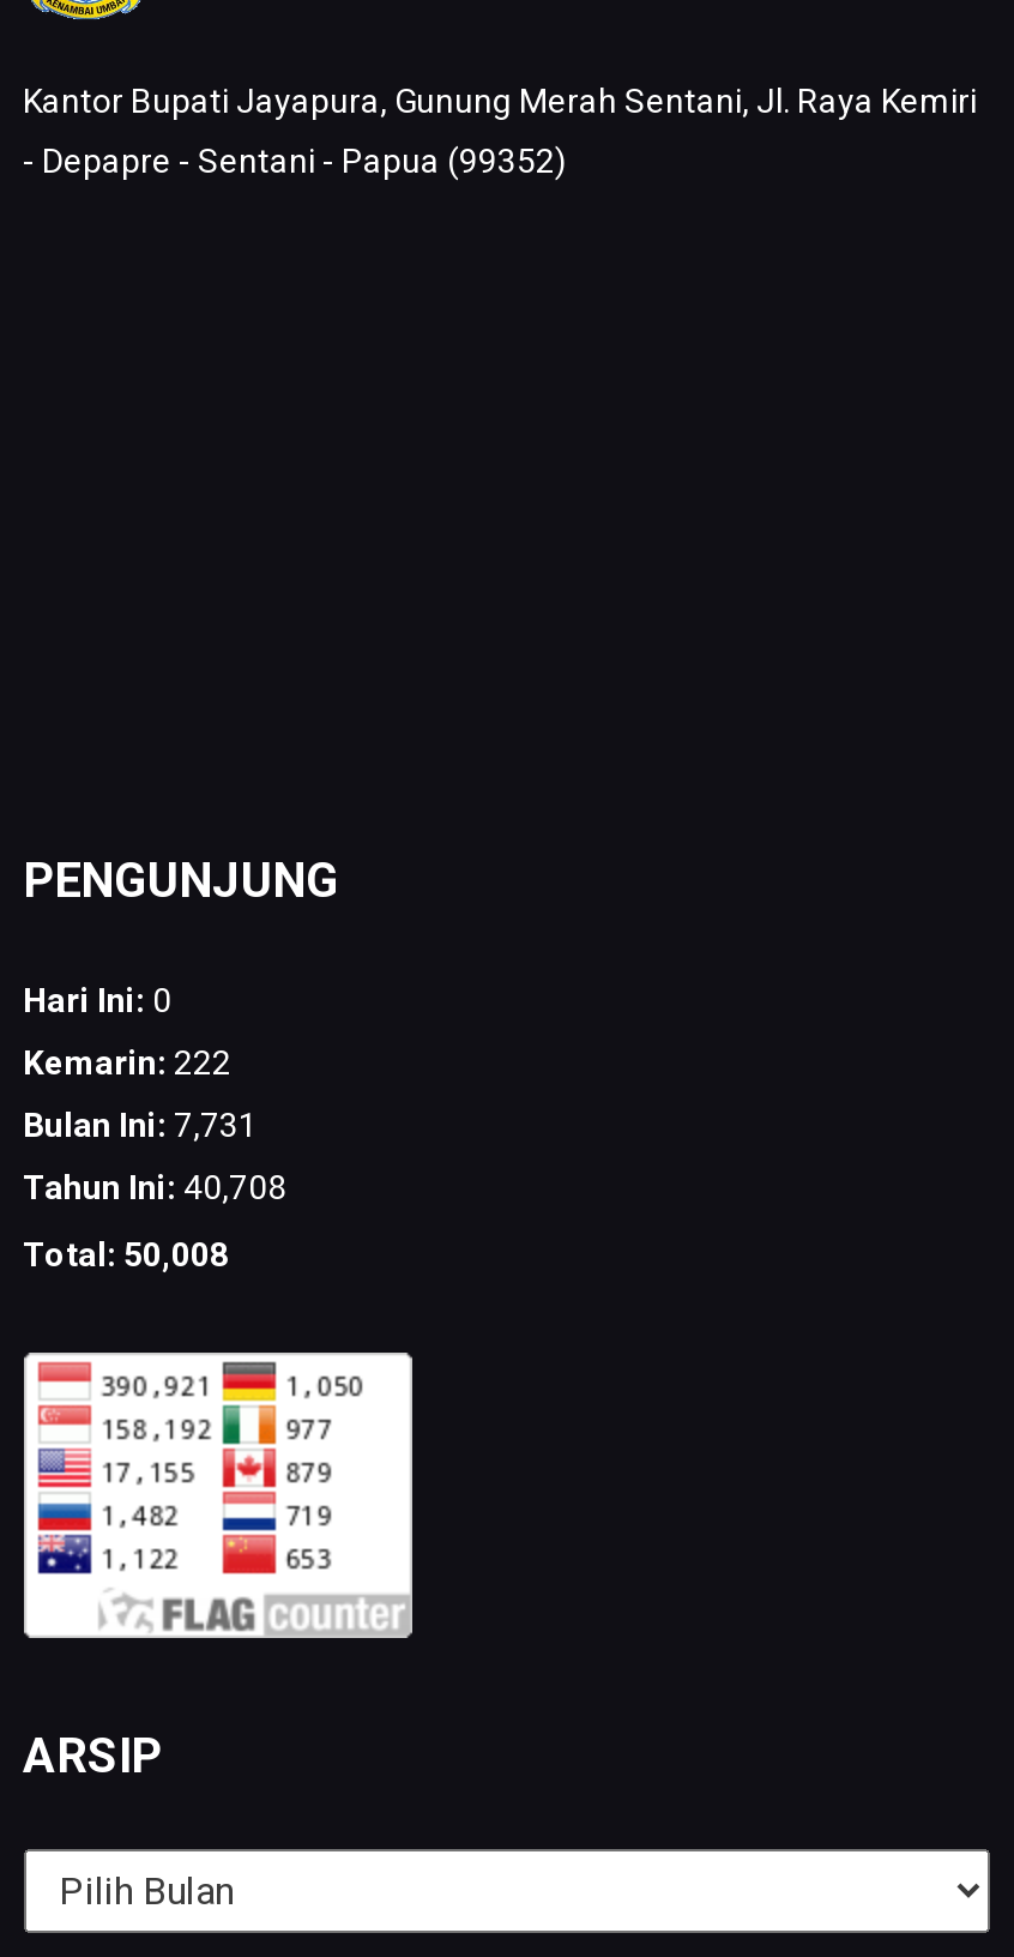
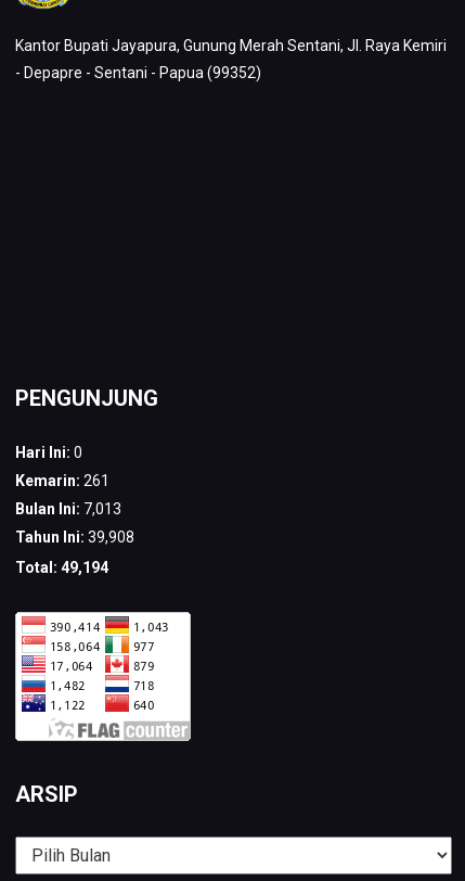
[23,1043,231,1082] Kemarin: 222 -> [15,472,109,489] Kemarin: 261
[23,1106,258,1144] Bulan Ini: 7,731 -> [15,500,121,518] Bulan Ini: 7,013
[23,1168,286,1206] Tahun Ini: 40,708 -> [15,528,134,546] Tahun Ini: 39,908
[23,1235,229,1273] Total: 50,008 -> [15,559,108,576] Total: 49,194

